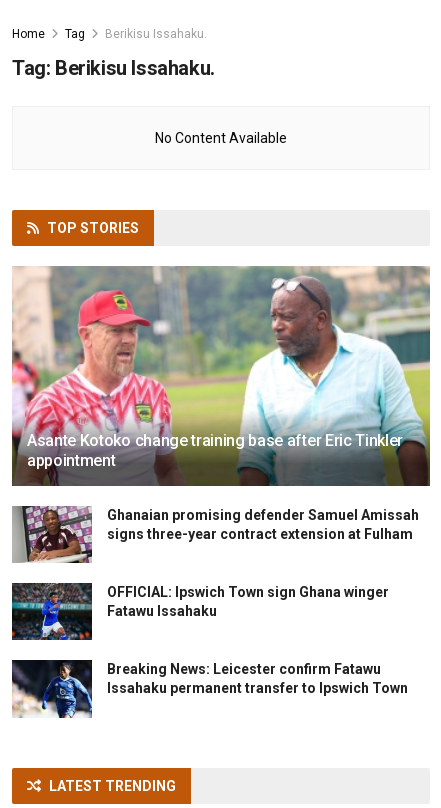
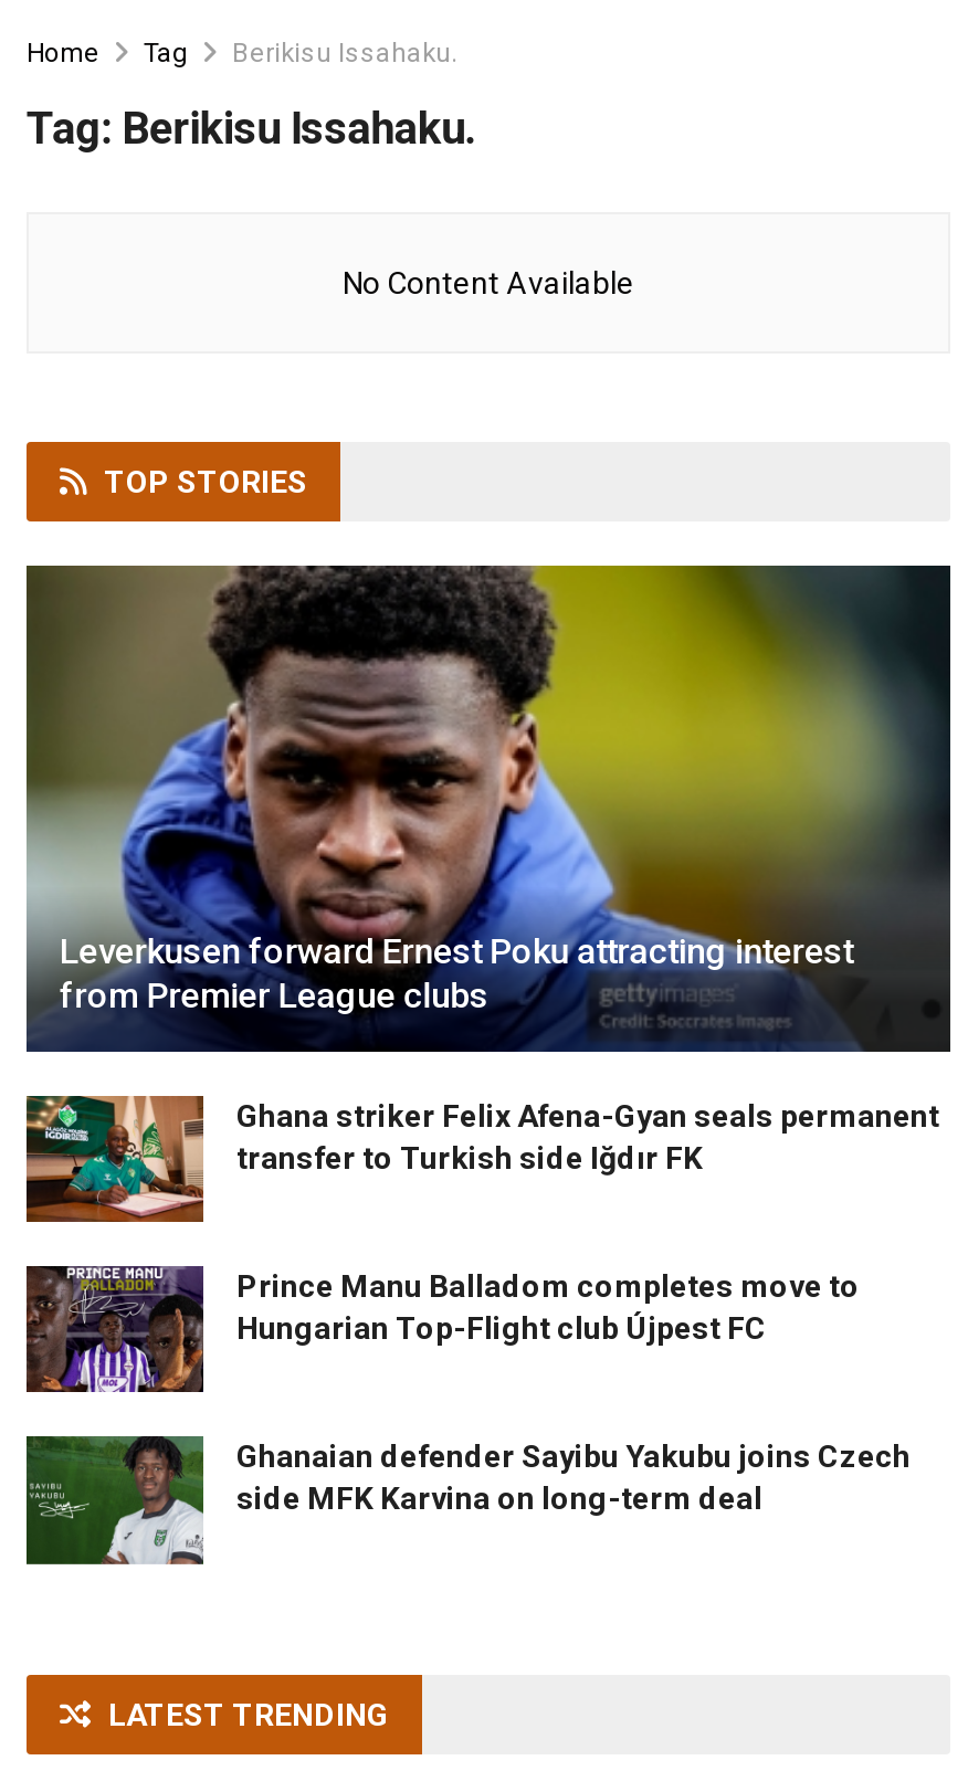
[11,265,431,486] [image] | Asante Kotoko change training base after Eric Tinkler | appointment -> [24,563,953,1052] [image] | Leverkusen forward Ernest Poku attracting interest | from Premier League clubs
[13,505,419,564] [image] | Ghanaian promising defender Samuel Amissah | signs three-year contract extension at Fulham -> [27,1094,939,1224] [image] | Ghana striker Felix Afena-Gyan seals permanent | transfer to Turkish side Iğdır FK
[11,582,389,641] [image] | OFFICIAL: Ipswich Town sign Ghana winger | Fatawu Issahaku -> [27,1266,860,1394] [image] | Prince Manu Balladom completes move to | Hungarian Top-Flight club Újpest FC
[12,659,408,719] [image] | Breaking News: Leicester confirm Fatawu | Issahaku permanent transfer to Ipswich Town -> [24,1434,911,1567] [image] | Ghanaian defender Sayibu Yakubu joins Czech | side MFK Karvina on long-term deal

